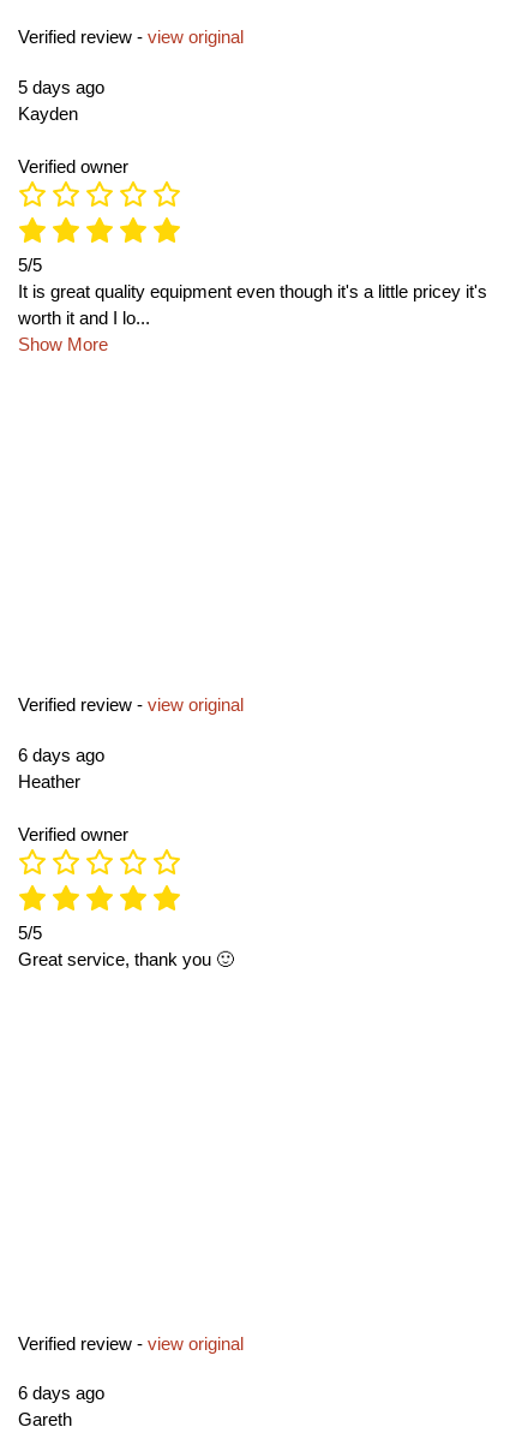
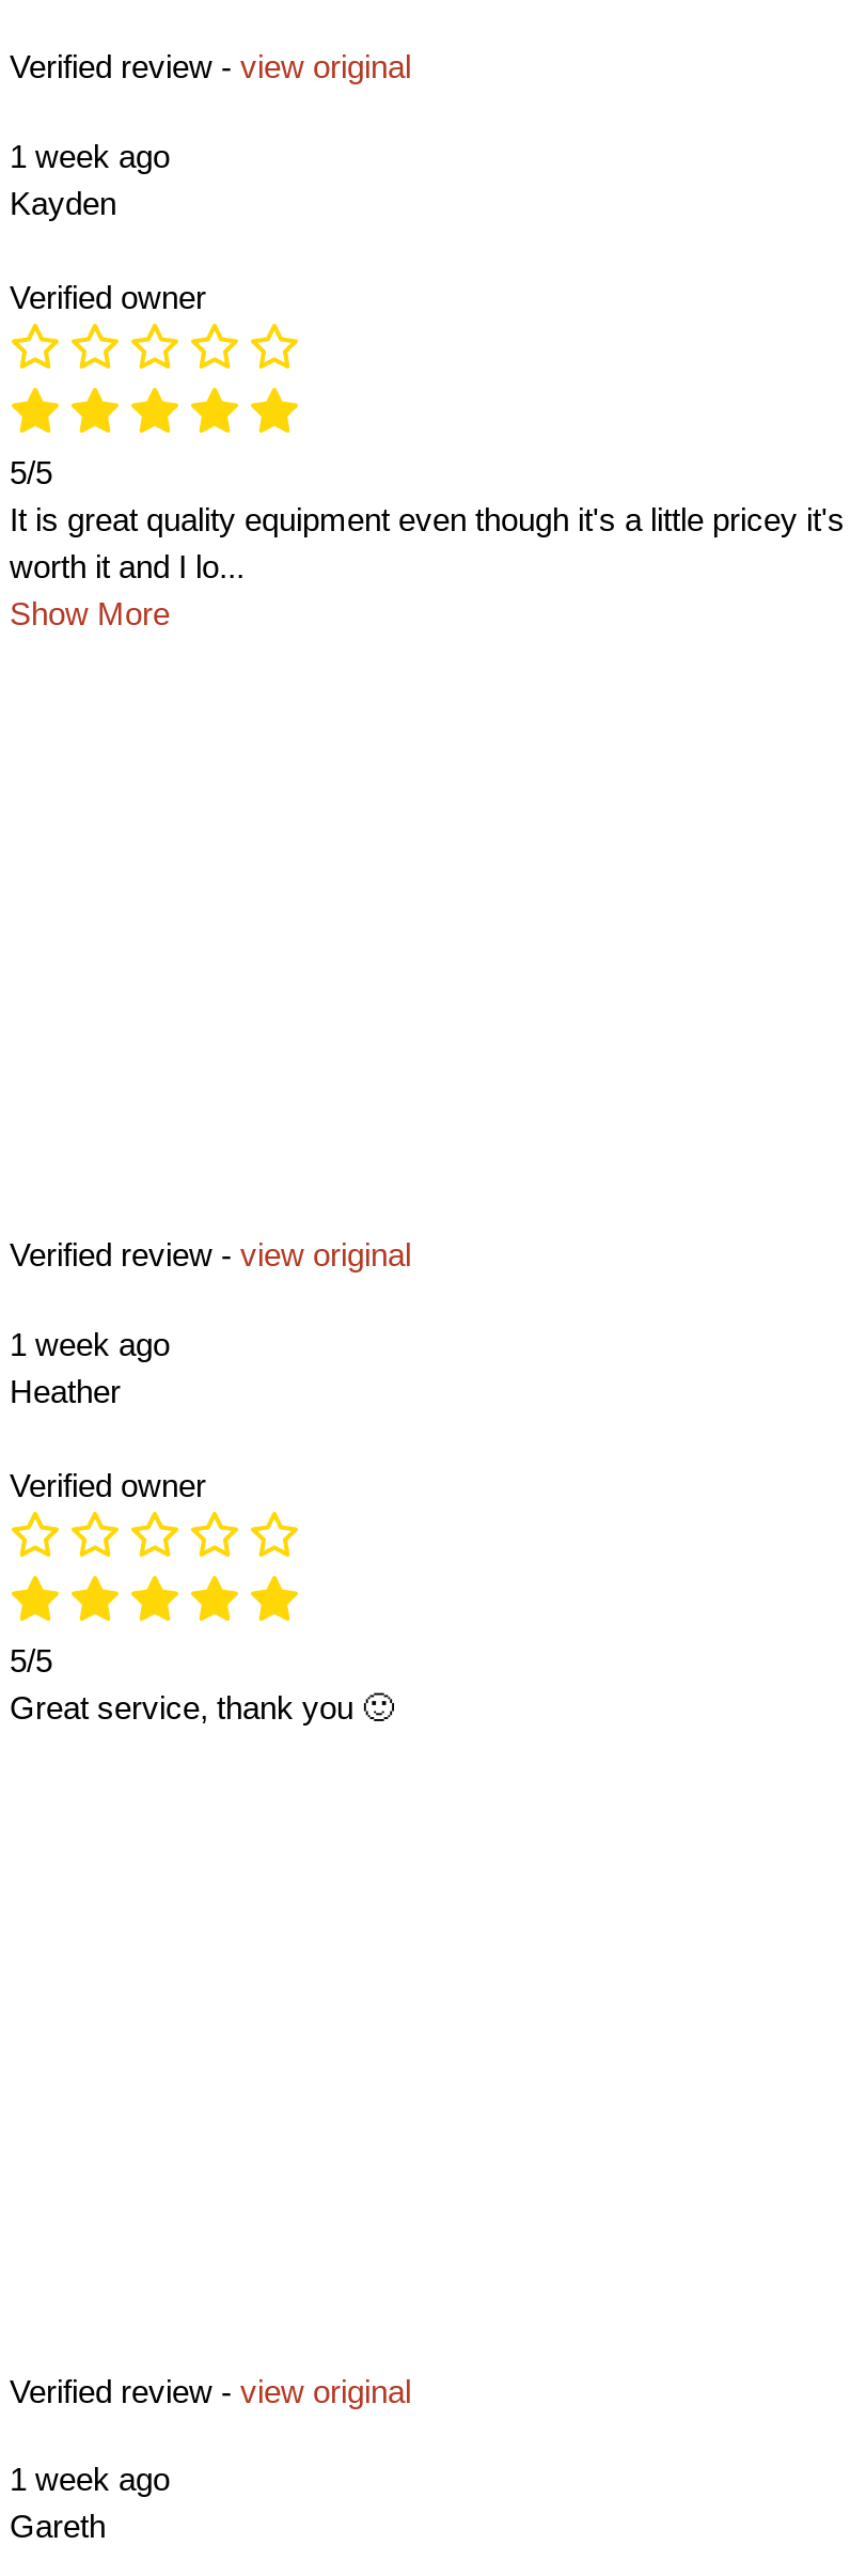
[18,76,104,97] 5 days ago -> [10,137,170,173] 1 week ago
[18,744,104,765] 6 days ago -> [10,1325,170,1362] 1 week ago
[18,1383,104,1403] 6 days ago -> [10,2461,170,2497] 1 week ago

